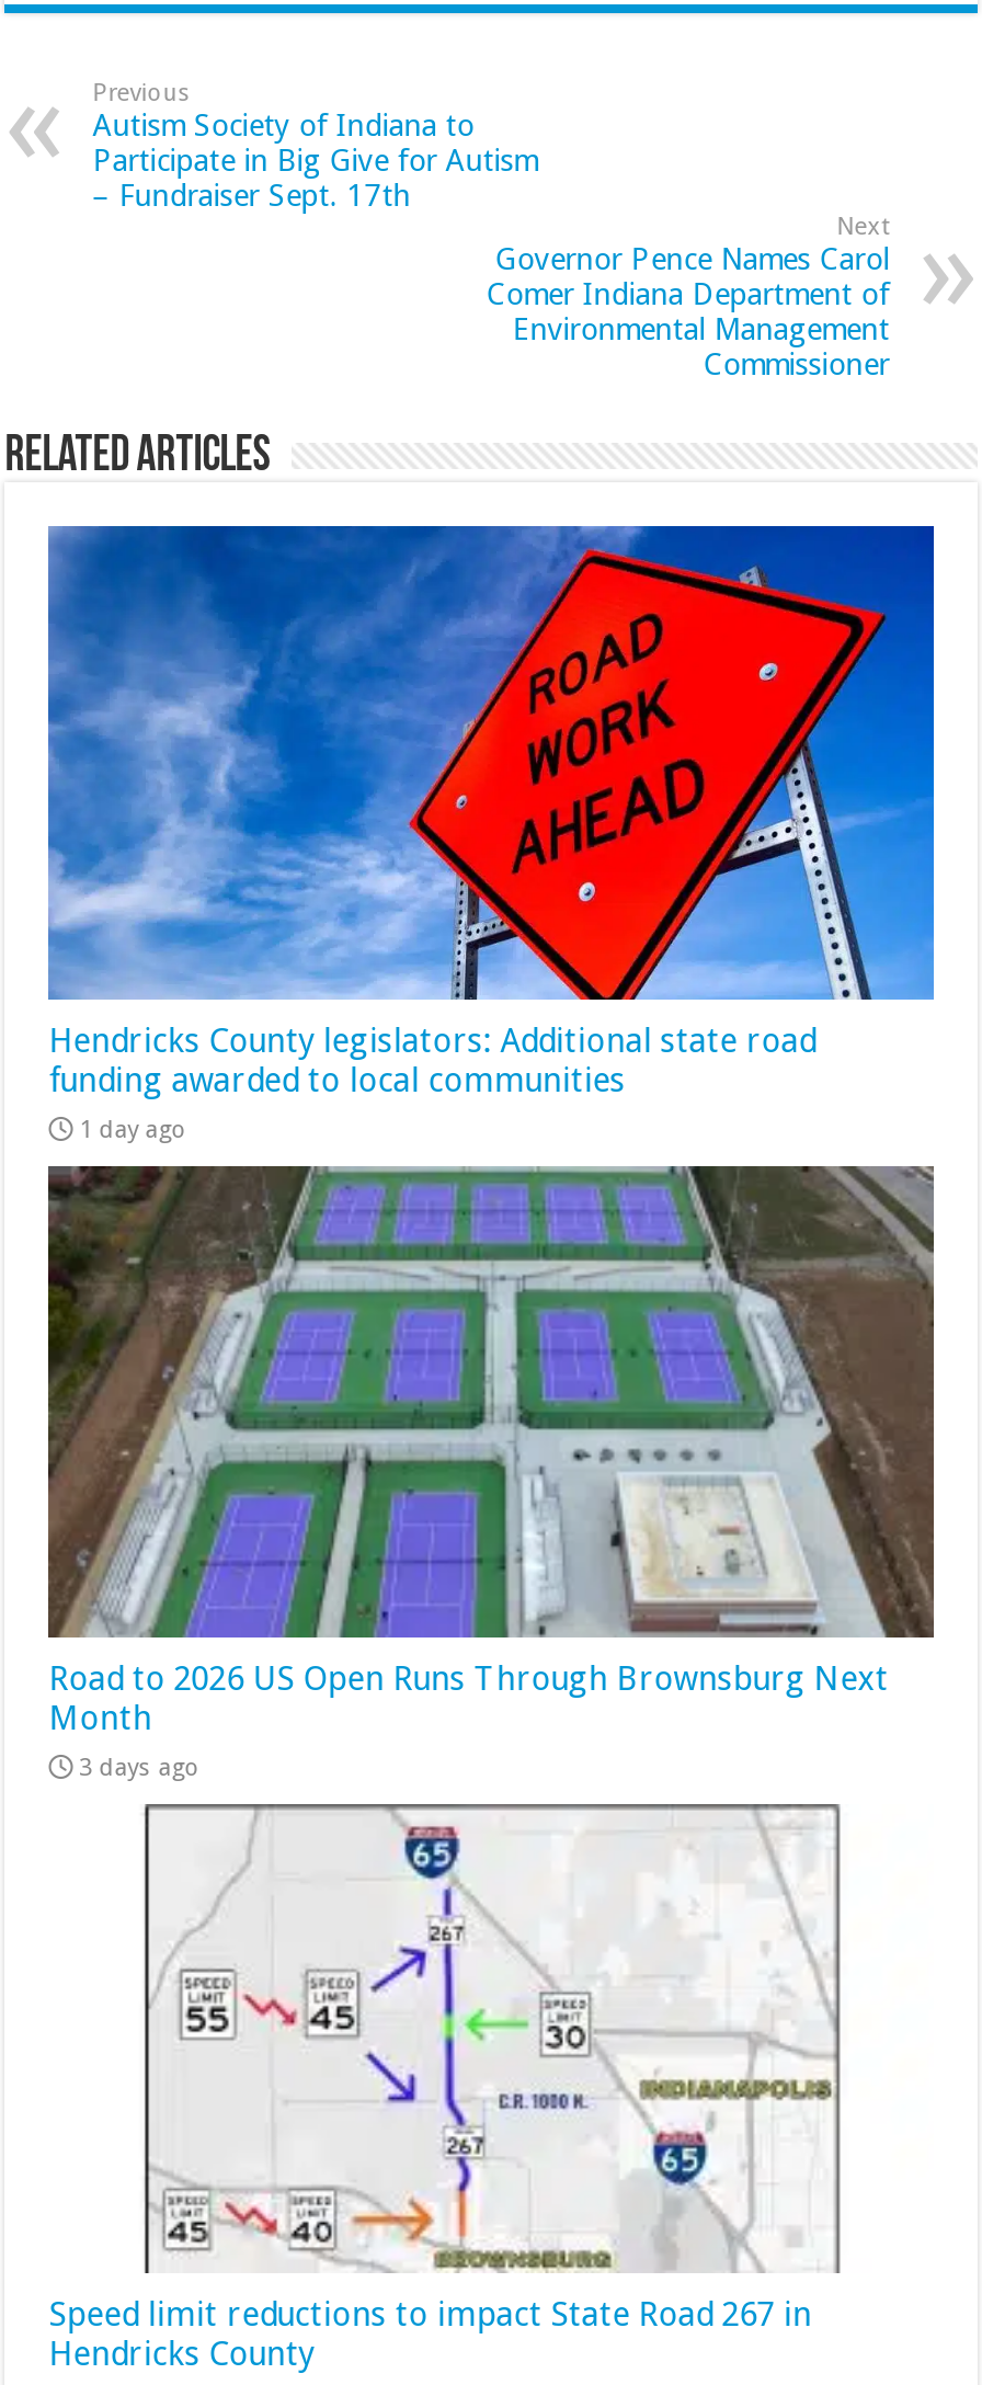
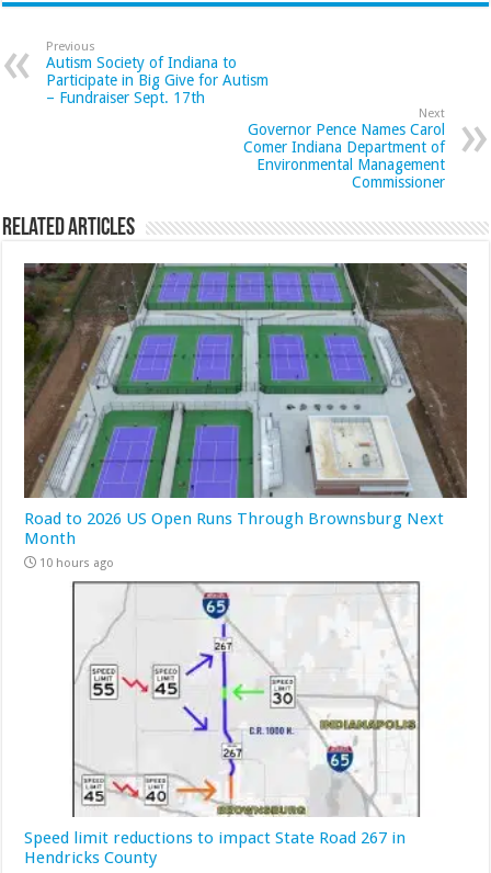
[46,524,936,1144] [image] | Hendricks County legislators: Additional state road | funding awarded to local communities | 1 day ago -> none
[79,1753,200,1781] 3 days ago -> [40,556,114,571] 10 hours ago

